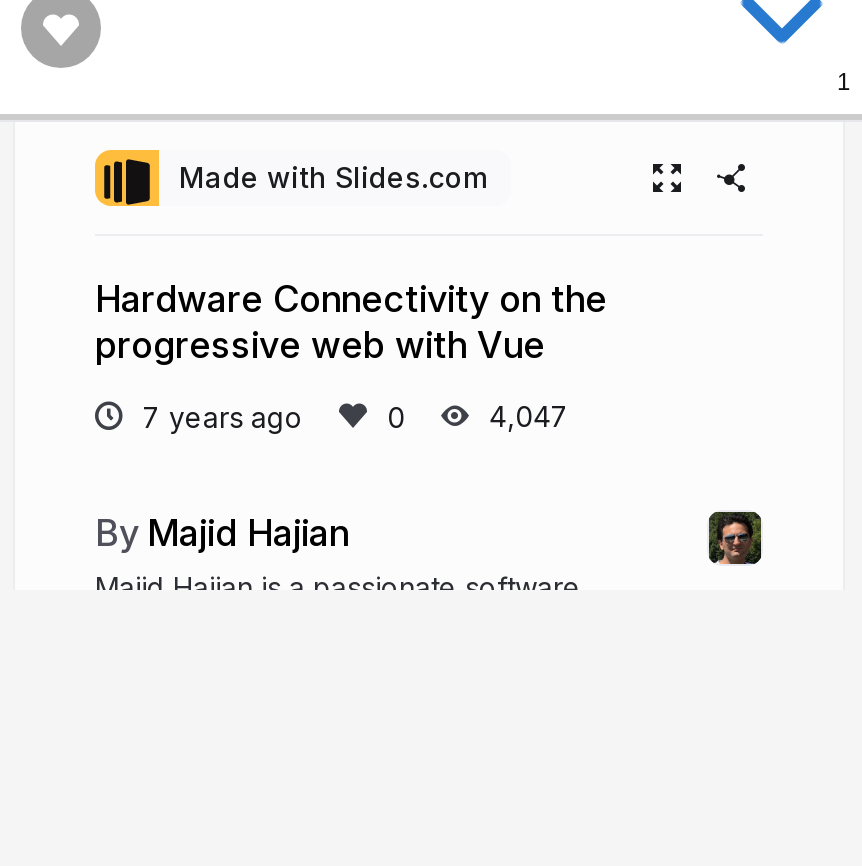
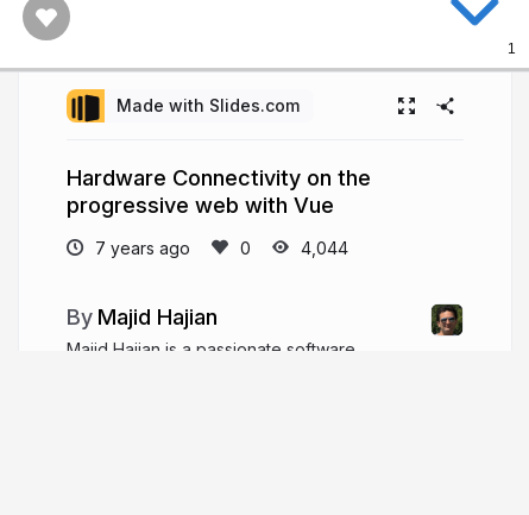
[489,399,569,433] 4,047 -> [301,238,348,258] 4,044

